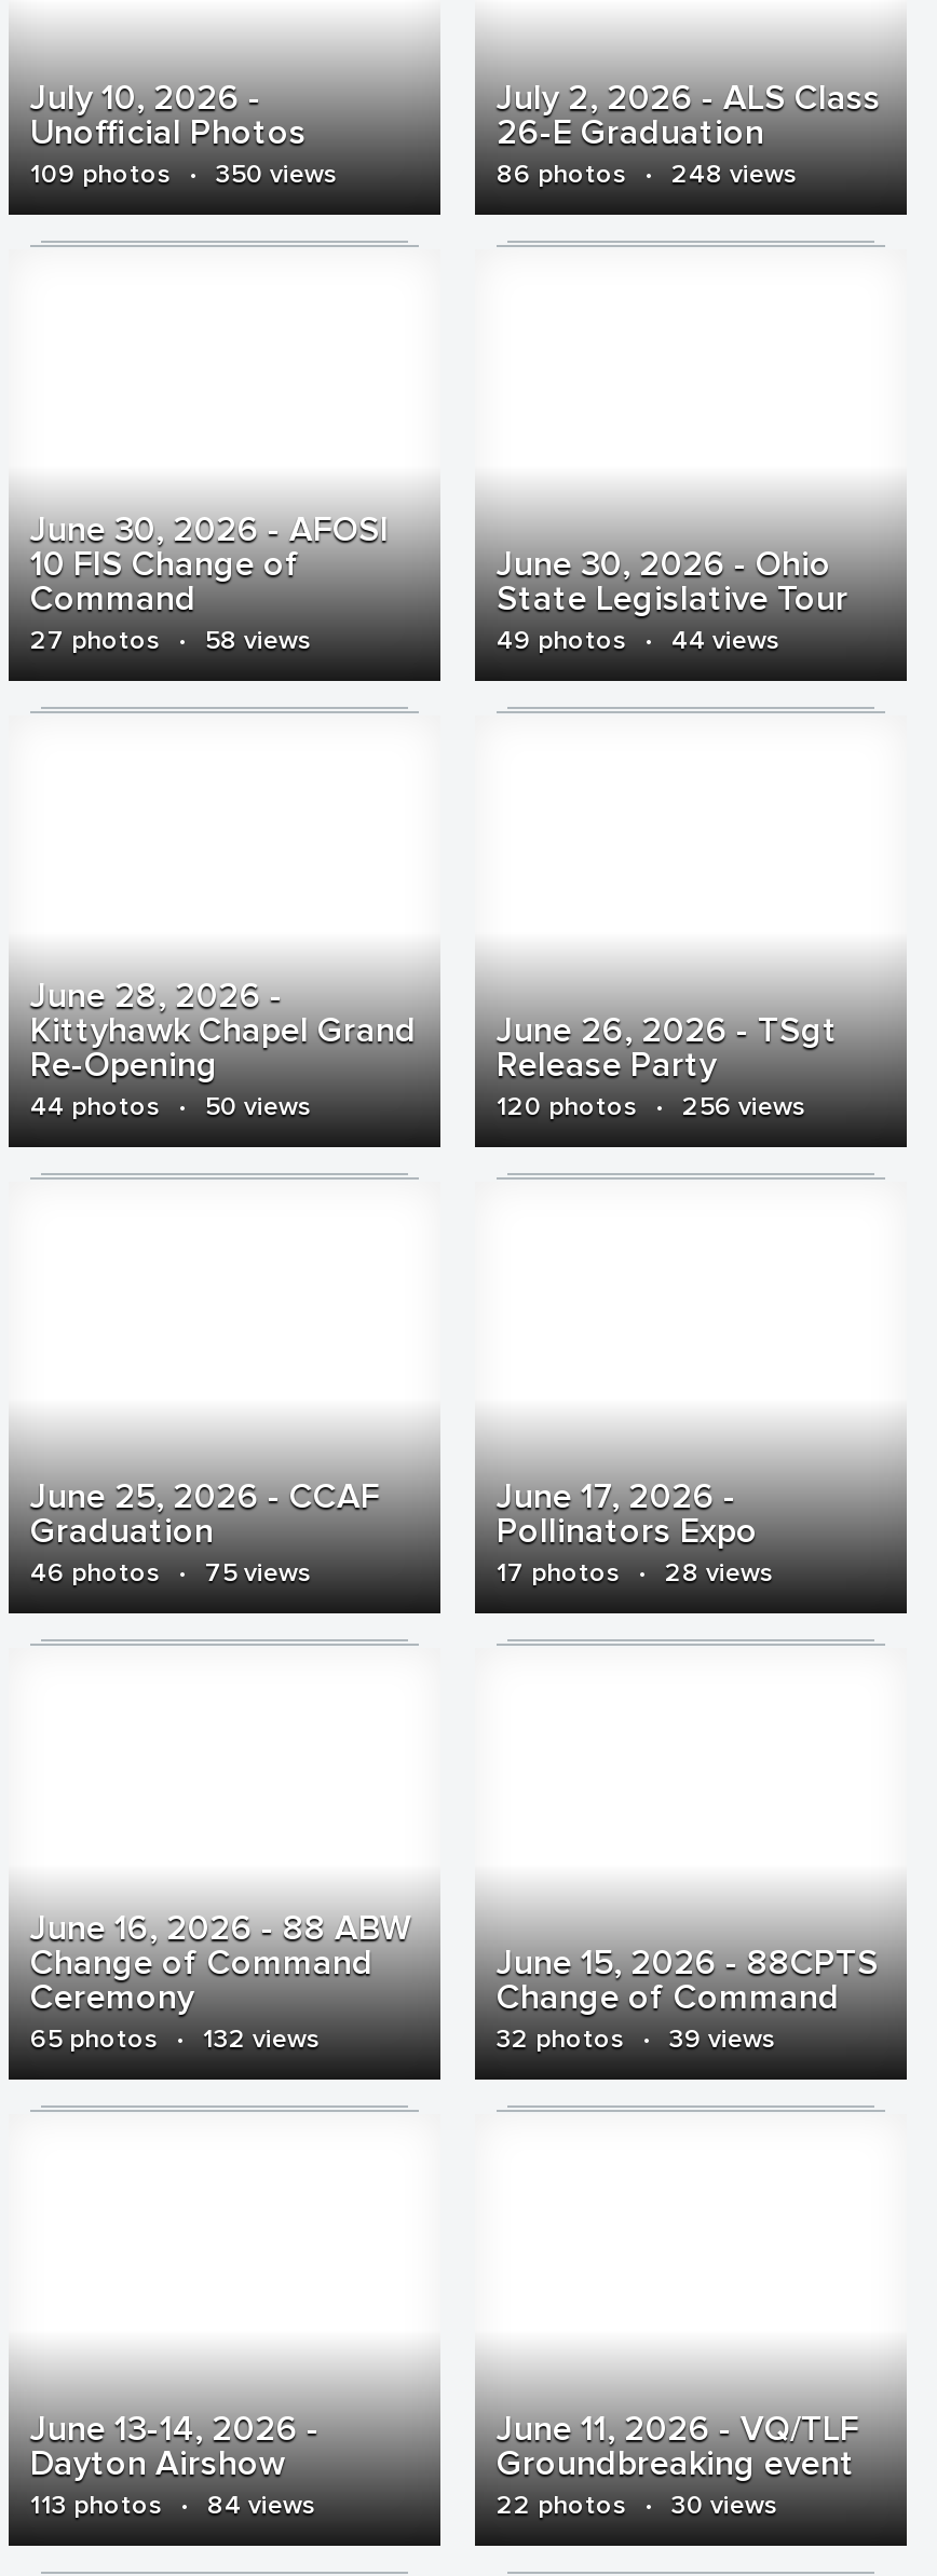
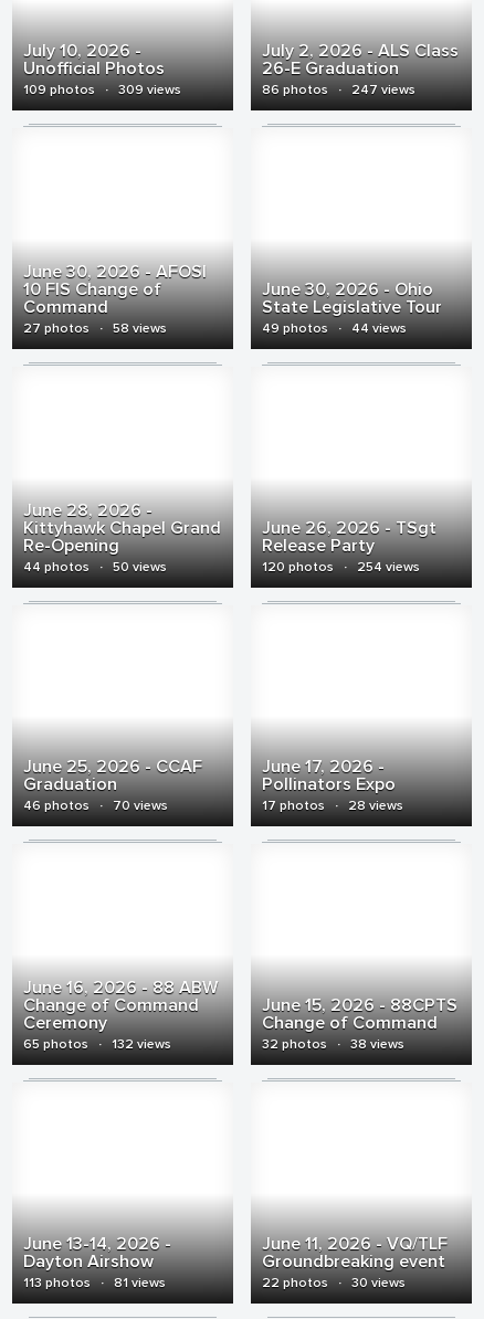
[30,159,337,191] 109 photos · 350 views -> [23,82,181,98] 109 photos · 309 views
[497,159,797,191] 86 photos · 248 views -> [262,82,415,98] 86 photos · 247 views
[497,1091,805,1123] 120 photos · 256 views -> [262,559,420,576] 120 photos · 254 views
[30,1557,311,1590] 46 photos · 75 views -> [23,798,168,814] 46 photos · 70 views
[497,2023,775,2056] 32 photos · 39 views -> [262,1036,404,1053] 32 photos · 38 views
[30,2490,315,2522] 113 photos · 84 views -> [23,1275,166,1291] 113 photos · 81 views

